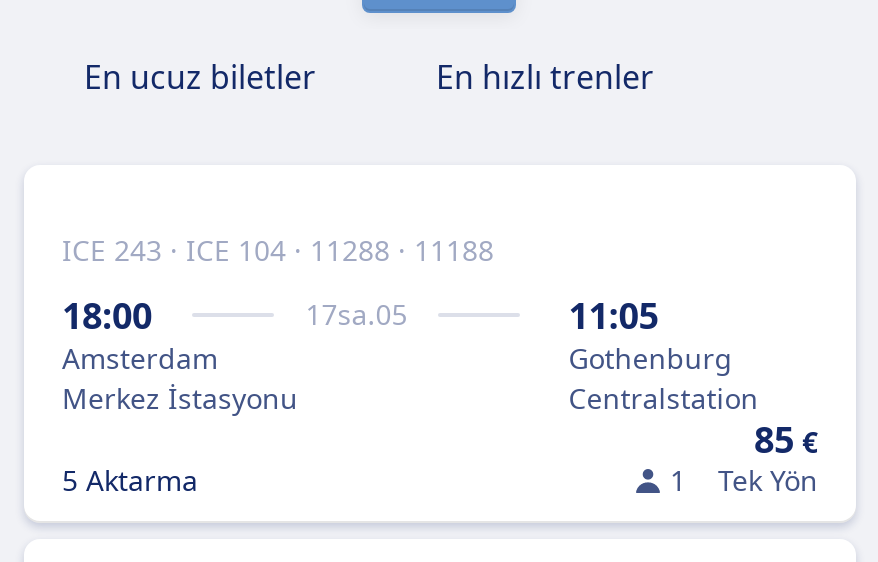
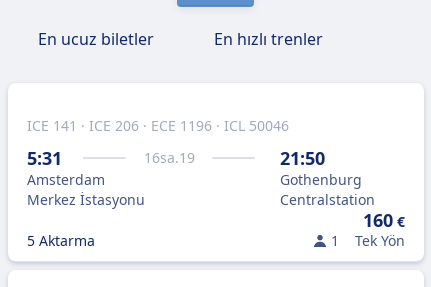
[62,231,494,269] ICE 243 · ICE 104 · 11288 · 11188 -> [27,116,289,135] ICE 141 · ICE 206 · ECE 1196 · ICL 50046
[62,291,407,339] 18:00 | 17sa.05 -> [27,146,195,170] 5:31 | 16sa.19
[569,291,659,339] 11:05 -> [280,146,325,170] 21:50
[754,415,818,463] 85 € -> [363,208,405,232] 160 €

